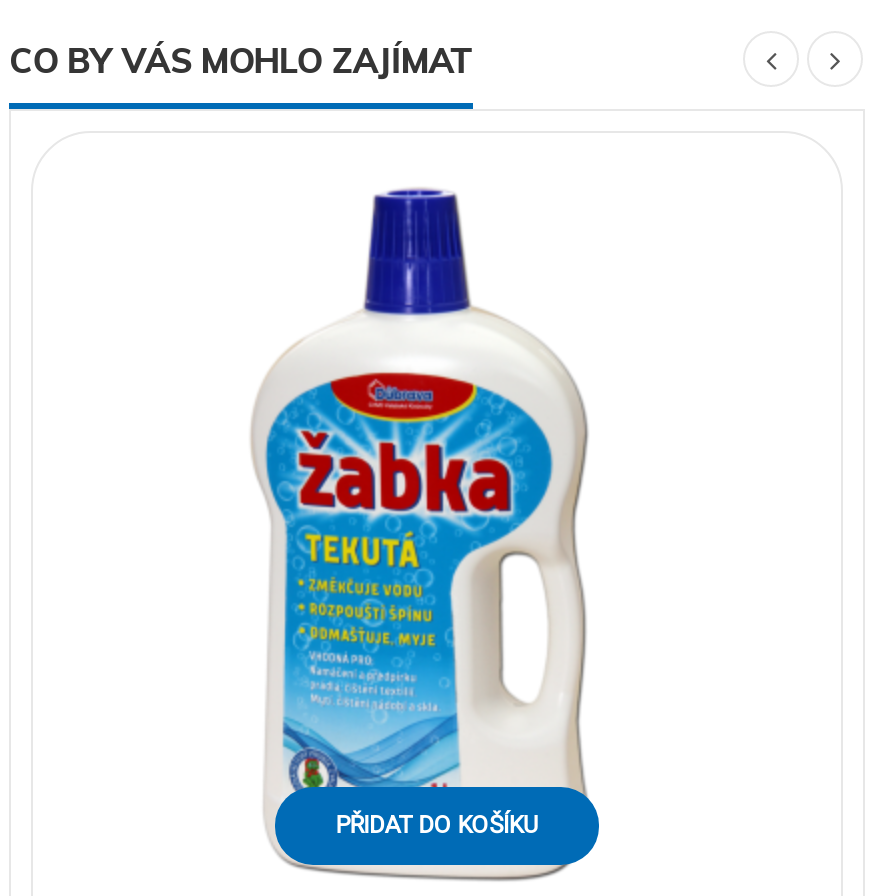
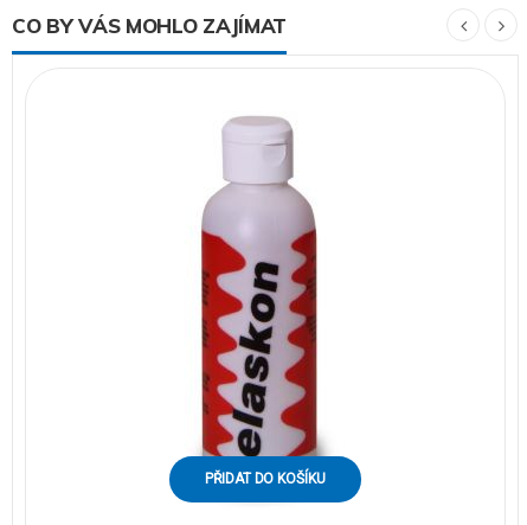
[249,187,589,883] [image] -> [156,102,354,512] [image]

